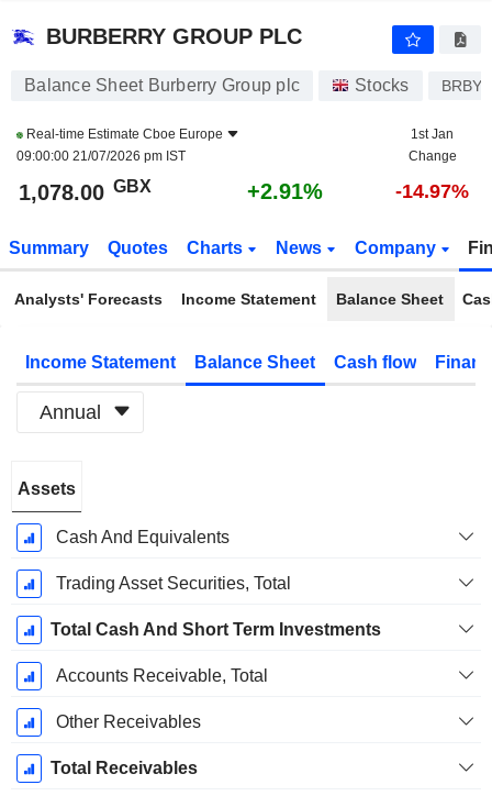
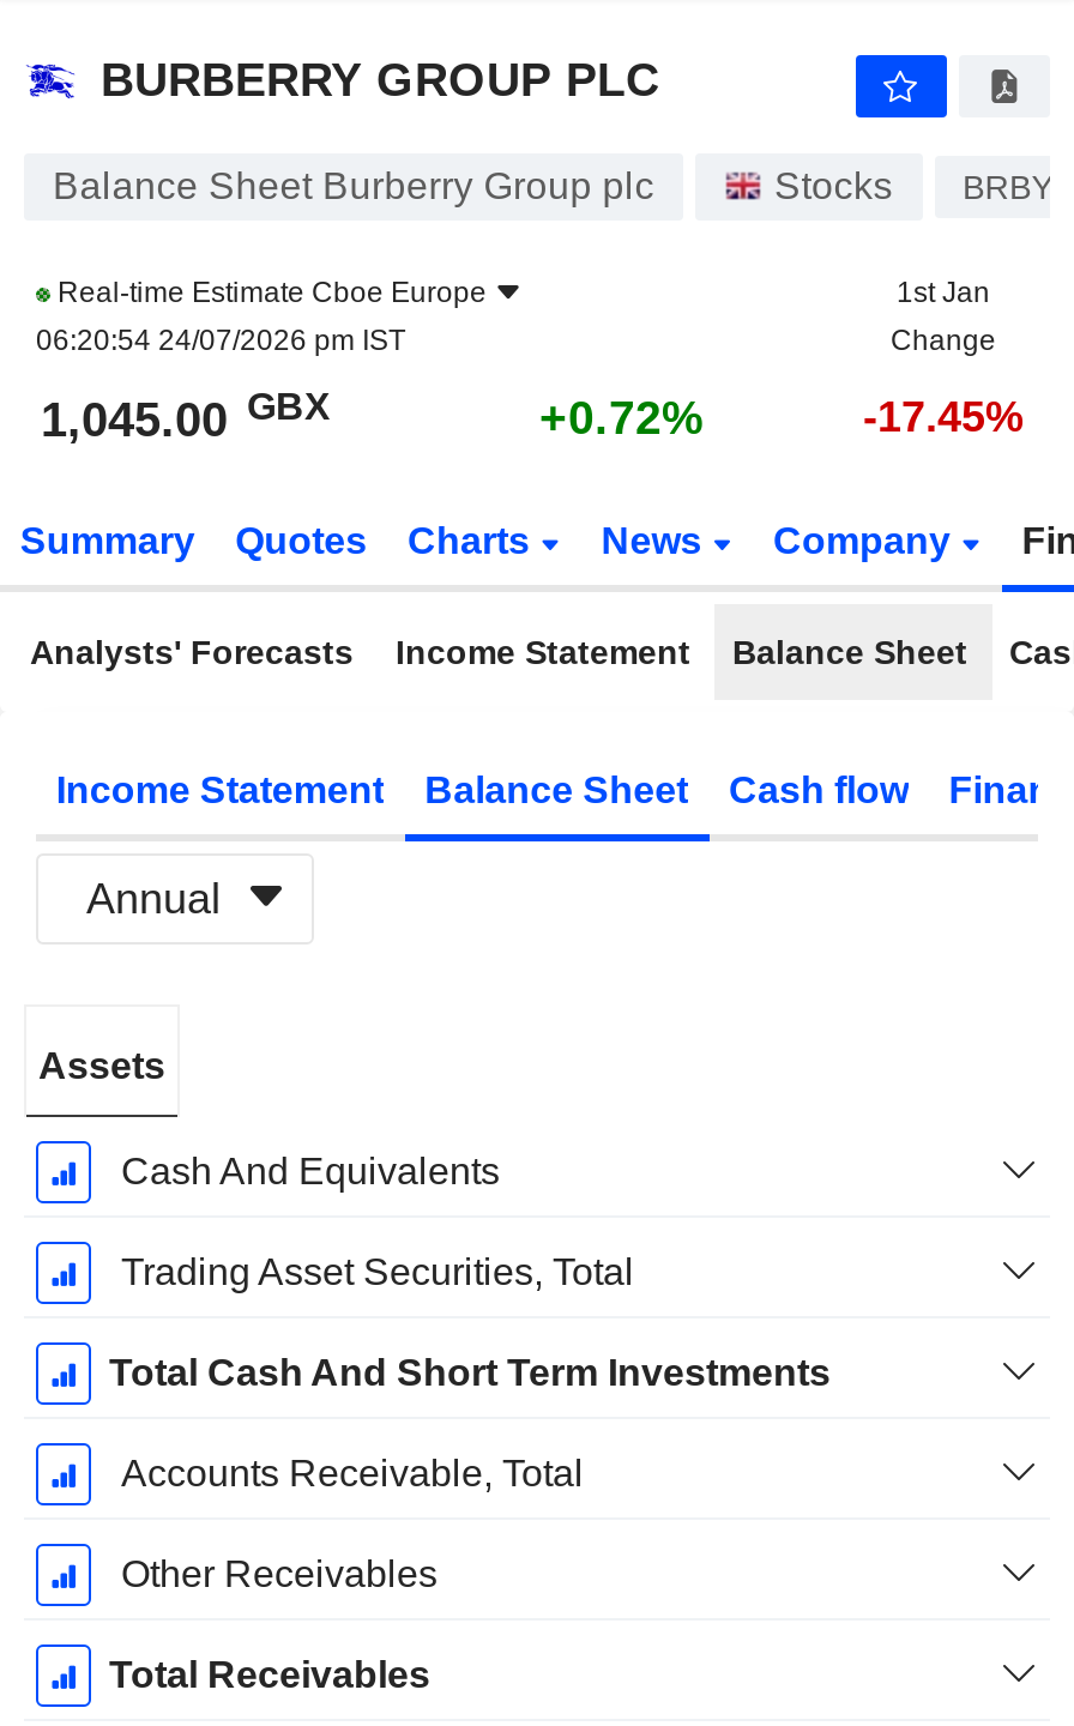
[16,148,186,164] 09:00:00 21/07/2026 pm IST -> [36,324,405,357] 06:20:54 24/07/2026 pm IST
[19,176,152,204] 1,078.00 GBX -> [41,385,331,446] 1,045.00 GBX
[247,179,323,203] +2.91% -> [539,391,705,443] +0.72%
[395,180,469,202] -14.97% -> [863,393,1024,441] -17.45%

